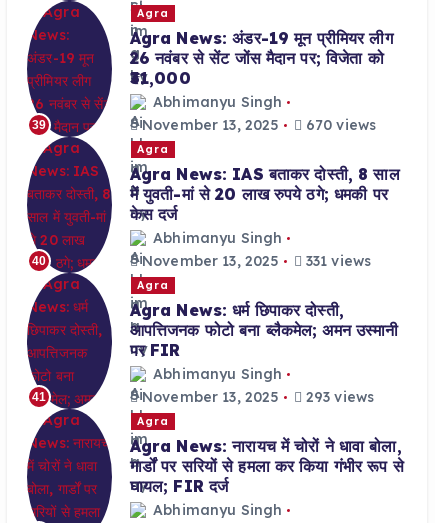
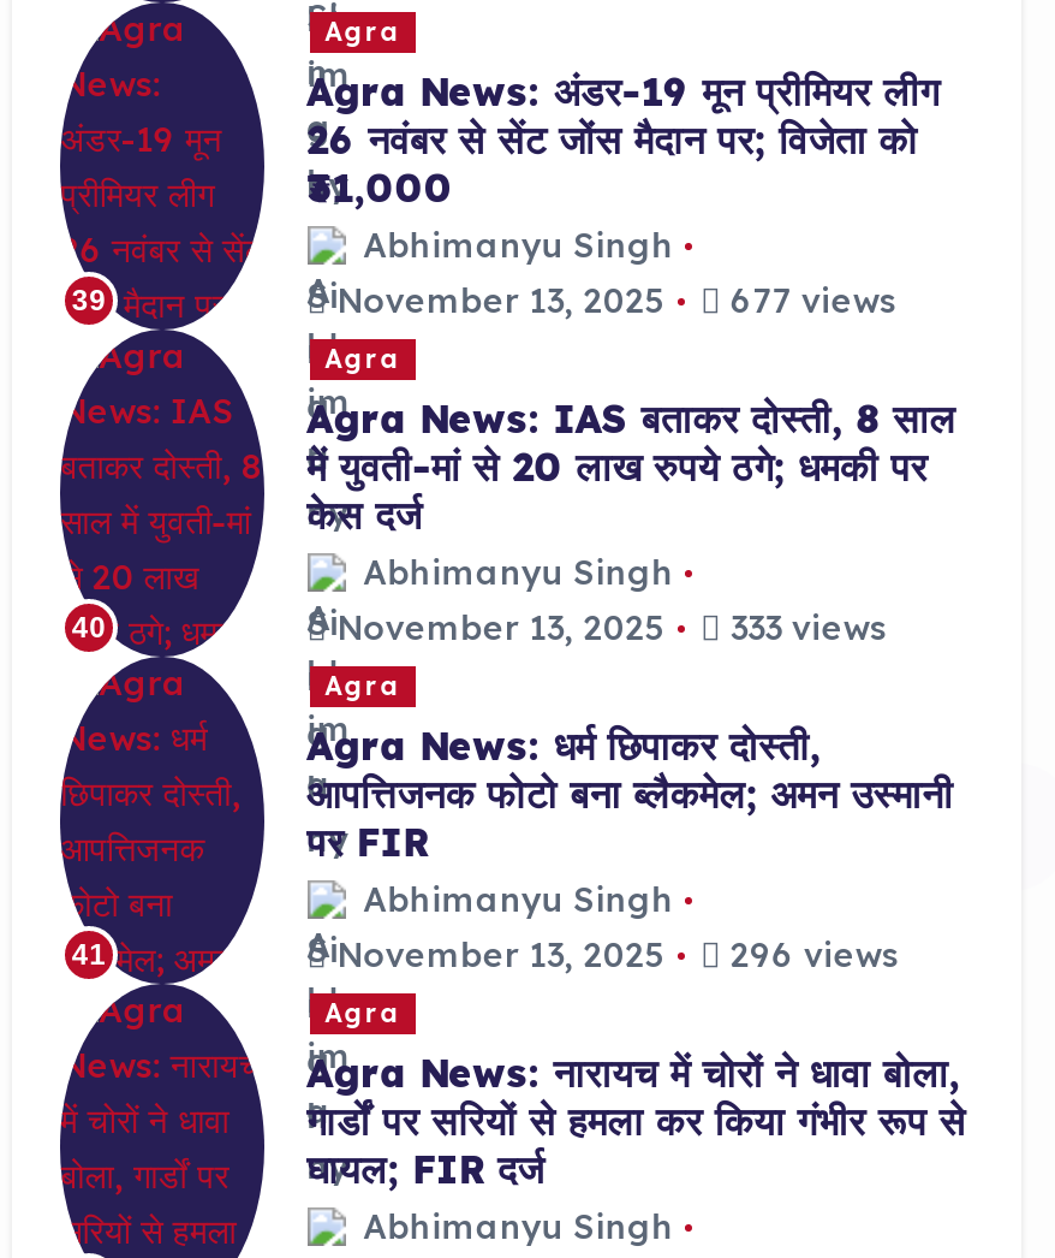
[138,116,376,134] November 13, 2025 670 views -> [326,279,897,323] November 13, 2025 677 views
[138,252,371,270] November 13, 2025 331 views -> [326,606,887,650] November 13, 2025 333 views
[138,388,374,406] November 13, 2025 293 views -> [326,934,899,977] November 13, 2025 296 views

